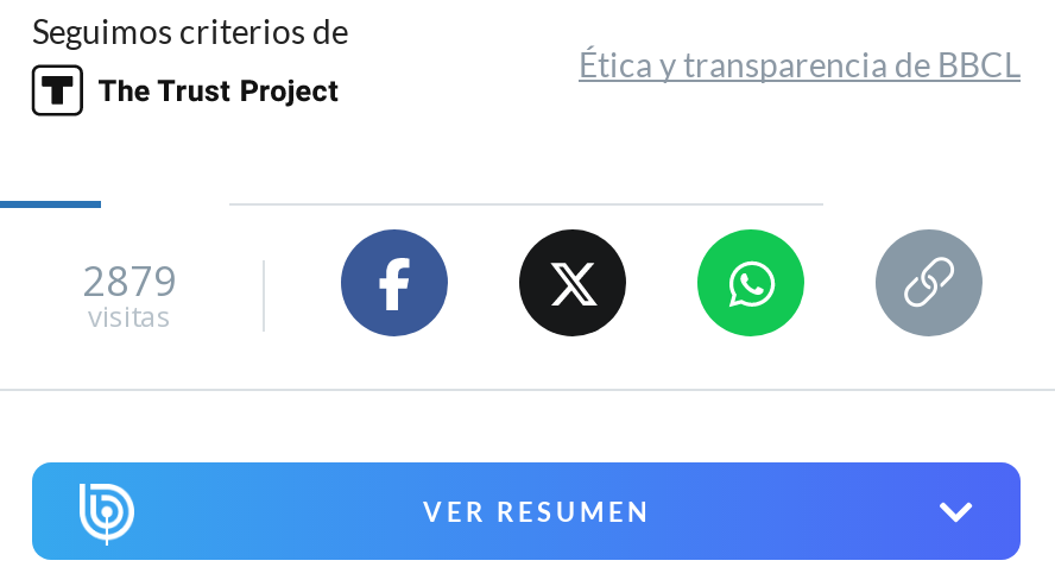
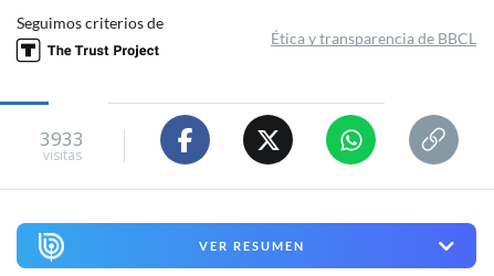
[82,253,177,308] 2879 -> [40,126,84,151] 3933

